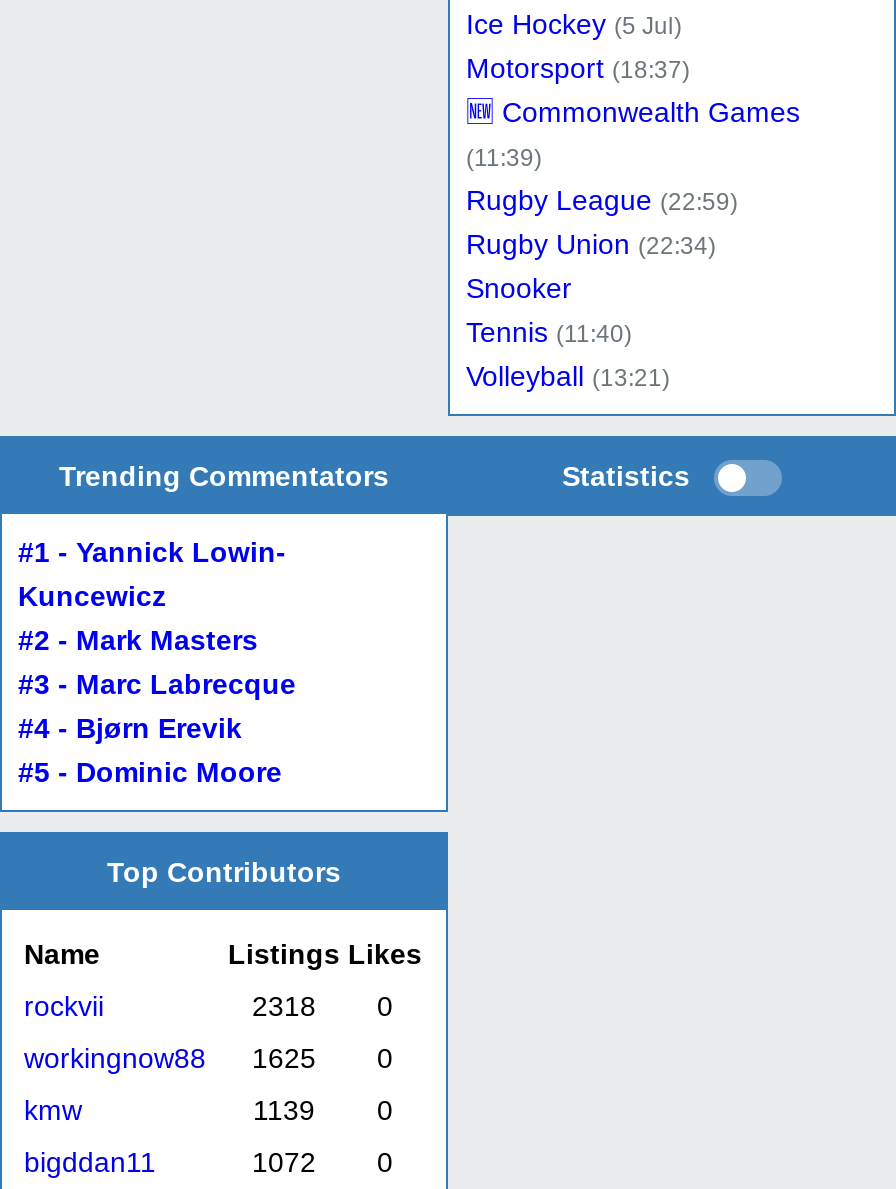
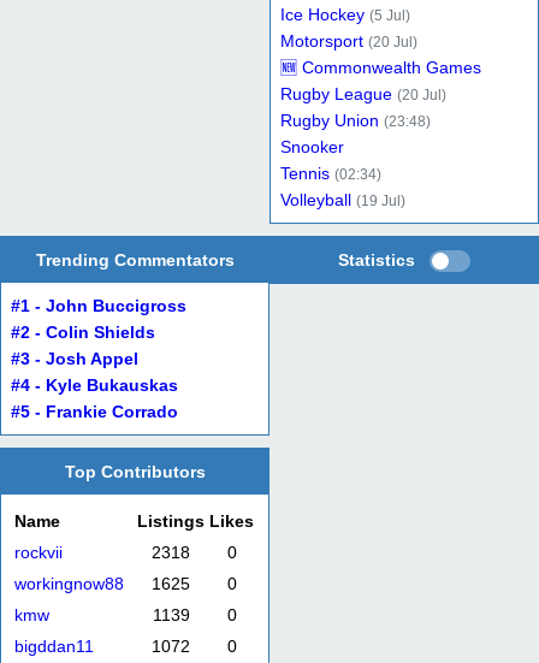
[466,52,690,84] Motorsport (18:37) -> [280,31,417,51] Motorsport (20 Jul)
[466,144,738,260] (11:39) | Rugby League (22:59) | Rugby Union (22:34) -> [280,84,446,130] Rugby League (20 Jul) | Rugby Union (23:48)
[466,316,670,392] Tennis (11:40) | Volleyball (13:21) -> [280,164,405,209] Tennis (02:34) | Volleyball (19 Jul)
[18,536,296,788] #1 - Yannick Lowin- | Kuncewicz | #2 - Mark Masters | #3 - Marc Labrecque | #4 - Bjørn Erevik | #5 - Dominic Moore -> [11,296,186,421] #1 - John Buccigross | #2 - Colin Shields | #3 - Josh Appel | #4 - Kyle Bukauskas | #5 - Frankie Corrado

